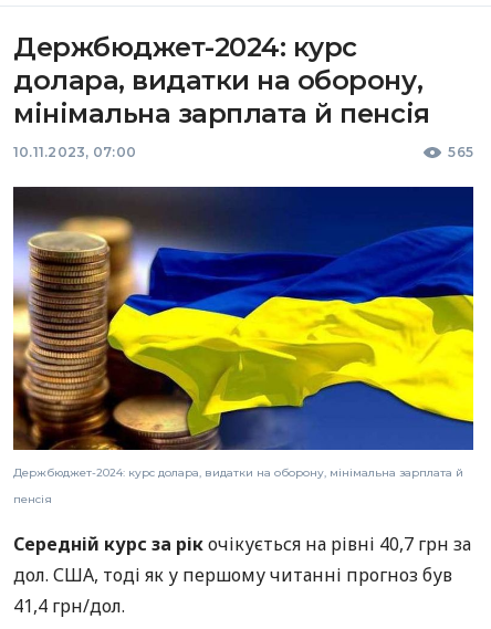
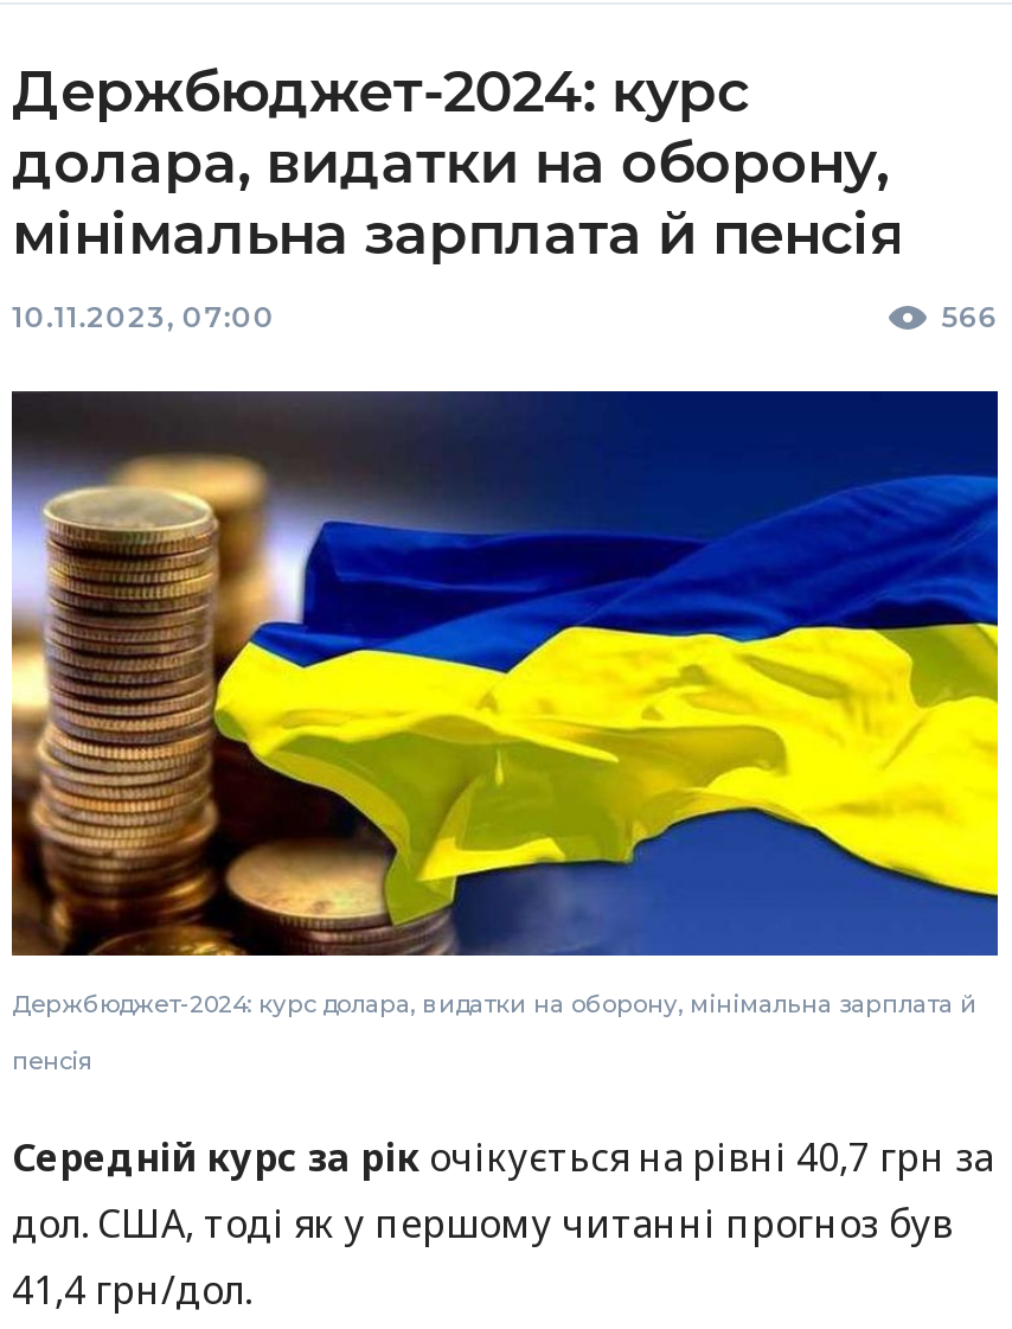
[448,144,473,160] 565 -> [942,299,998,334] 566

